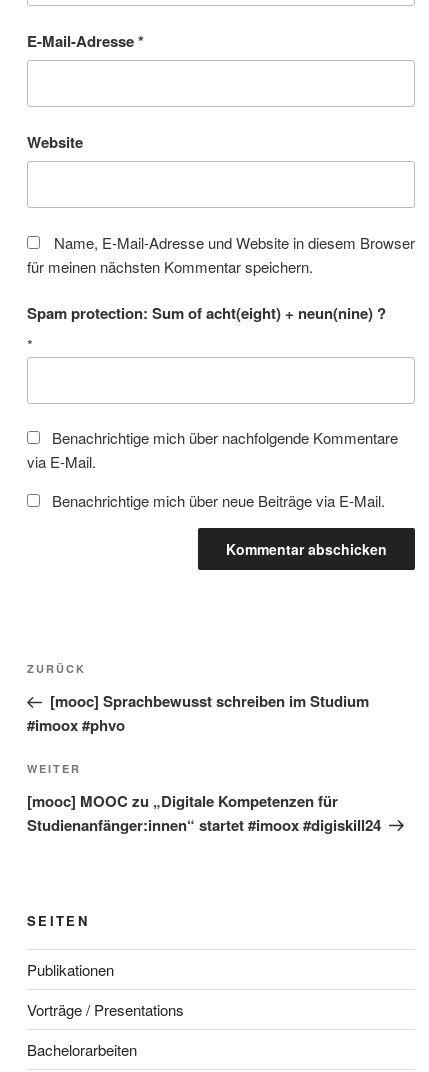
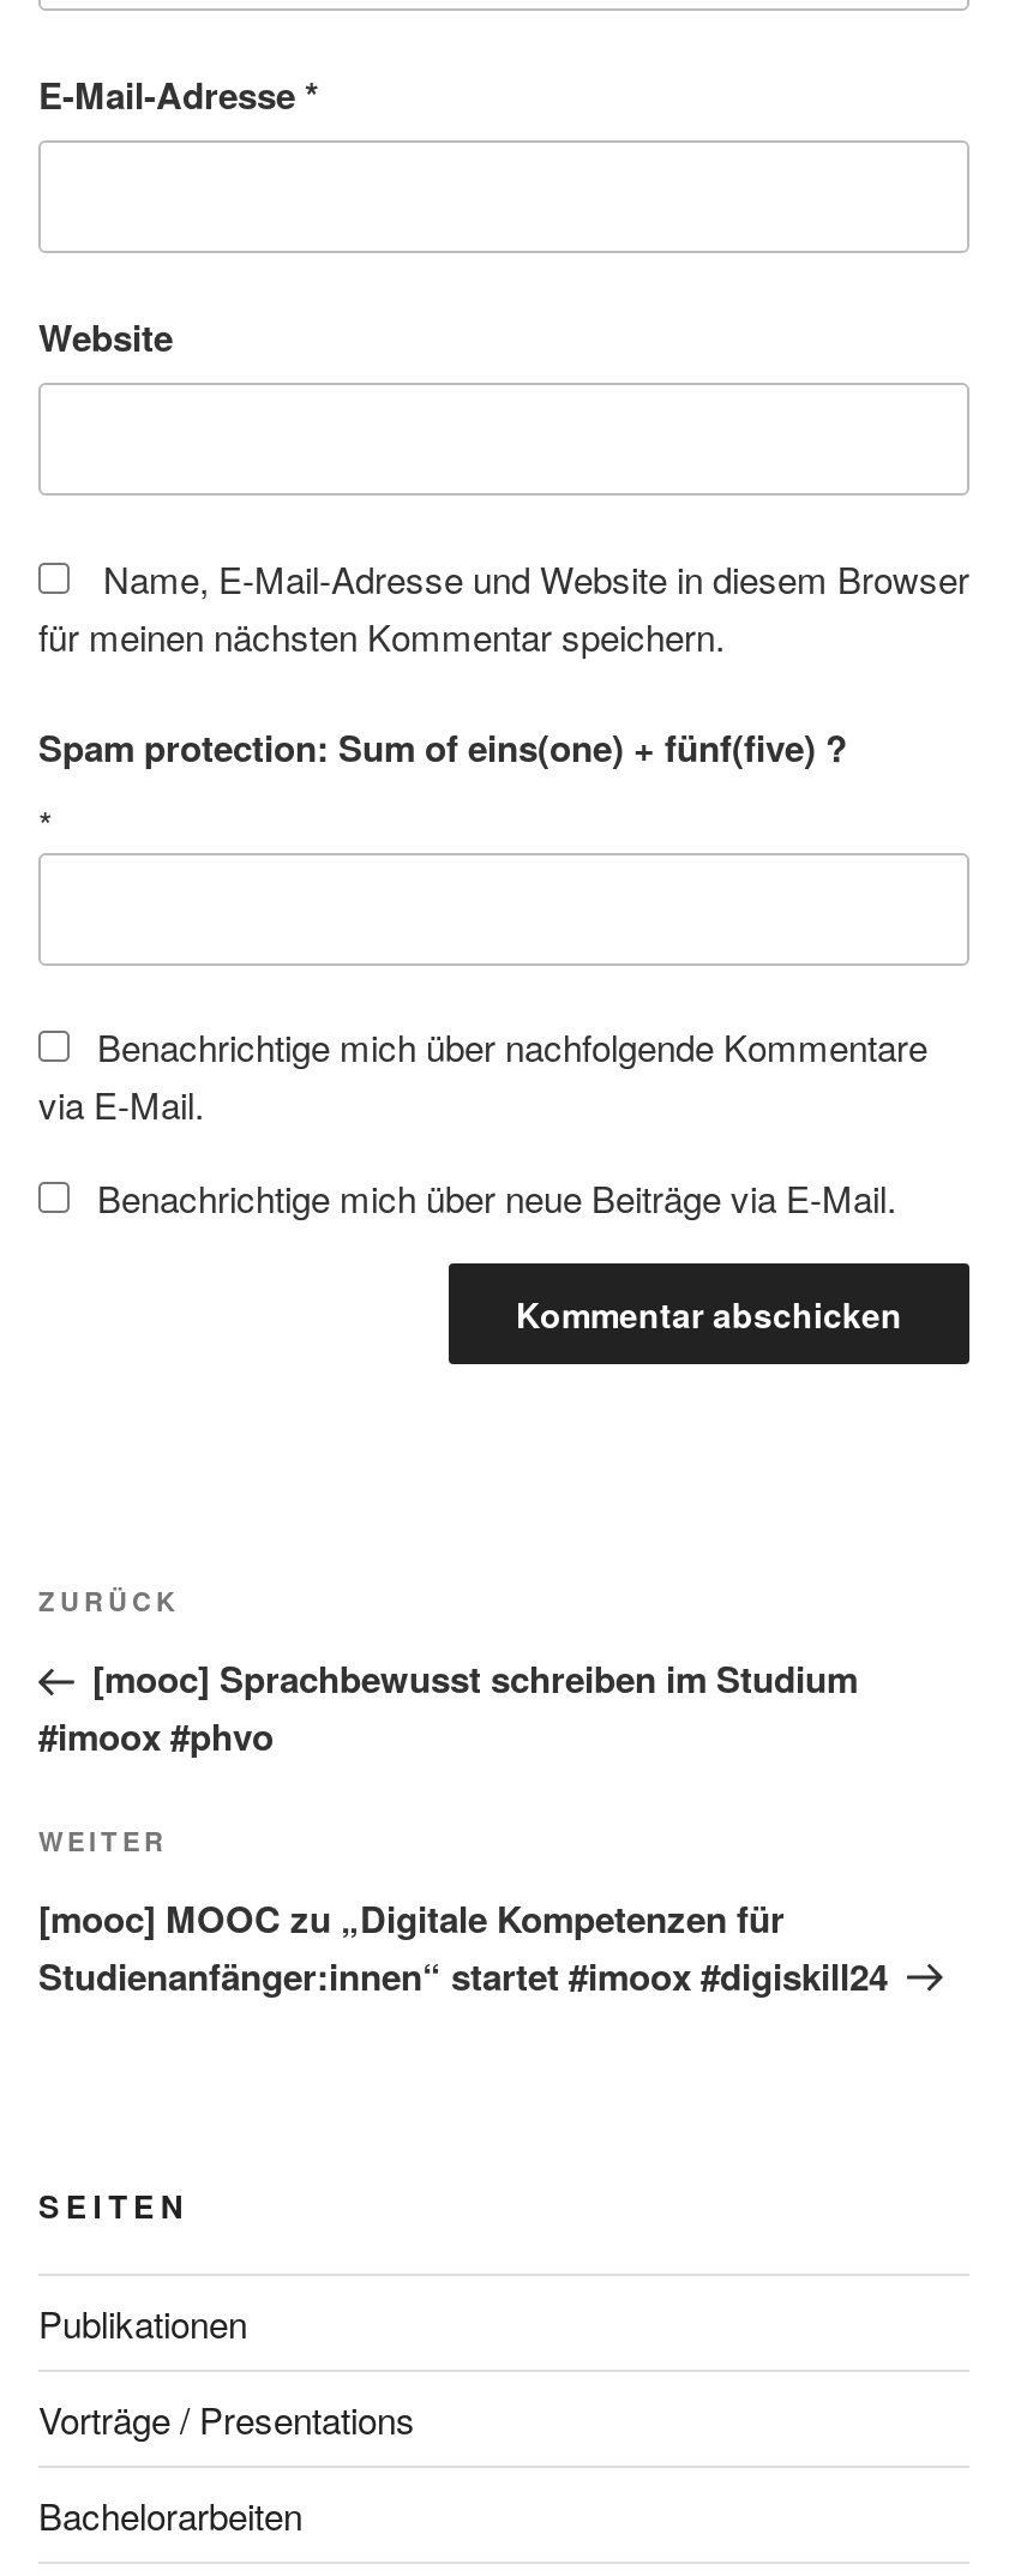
[27,302,386,324] Spam protection: Sum of acht(eight) + neun(nine) ? -> [38,722,847,774] Spam protection: Sum of eins(one) + fünf(five) ?

